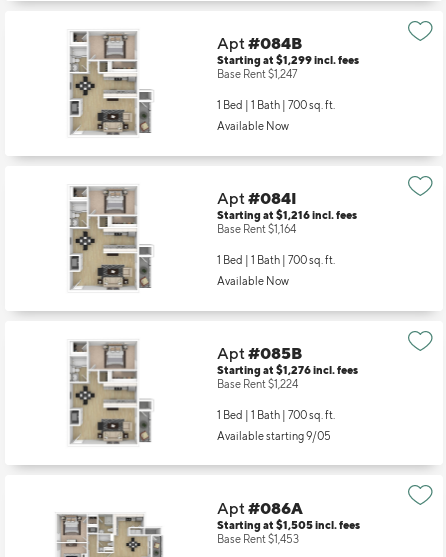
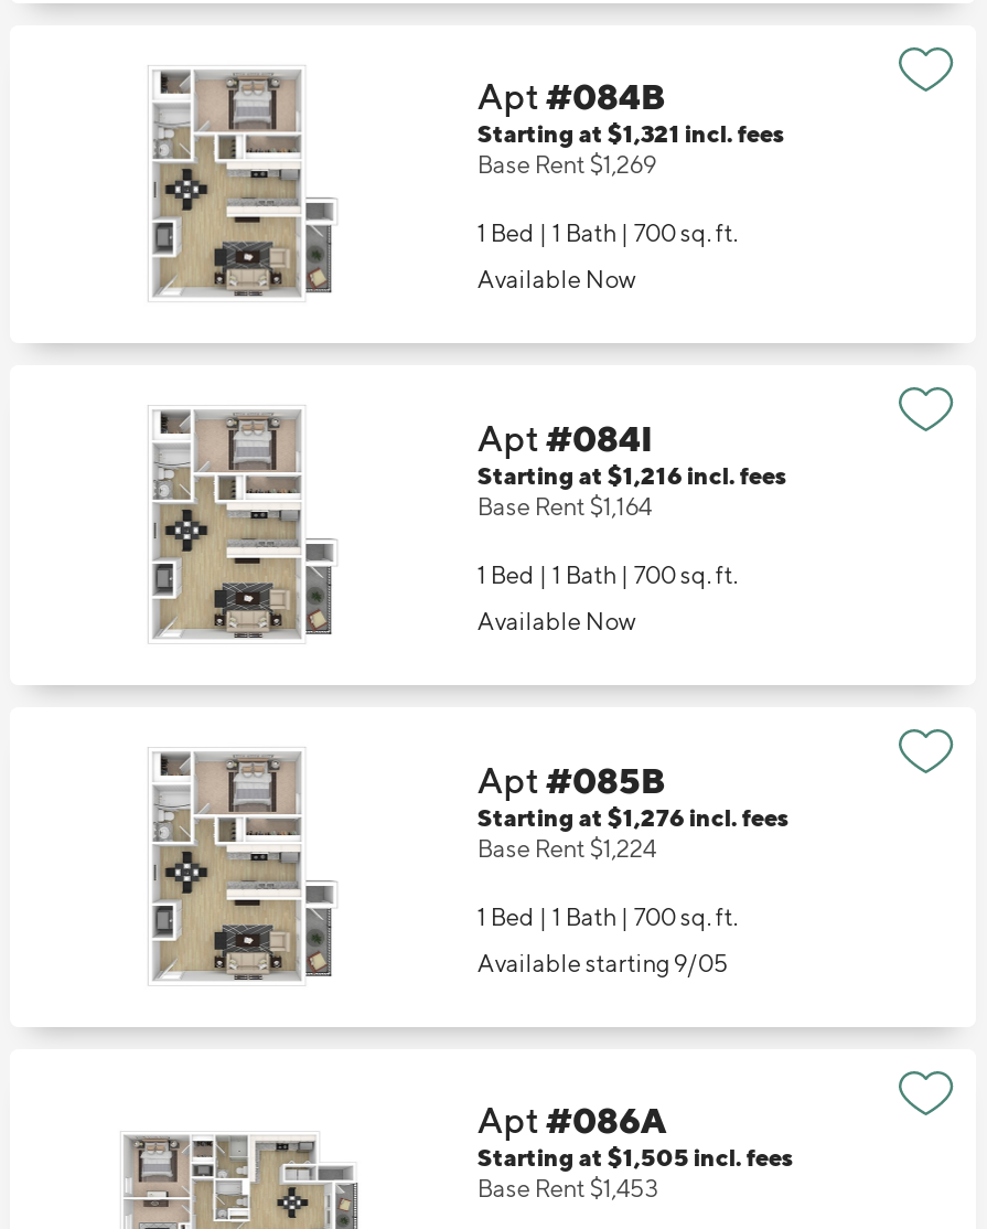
[217,53,359,67] Starting at $1,299 incl. fees -> [477,118,784,149] Starting at $1,321 incl. fees
[217,67,297,81] Base Rent $1,247 -> [477,149,656,180] Base Rent $1,269

